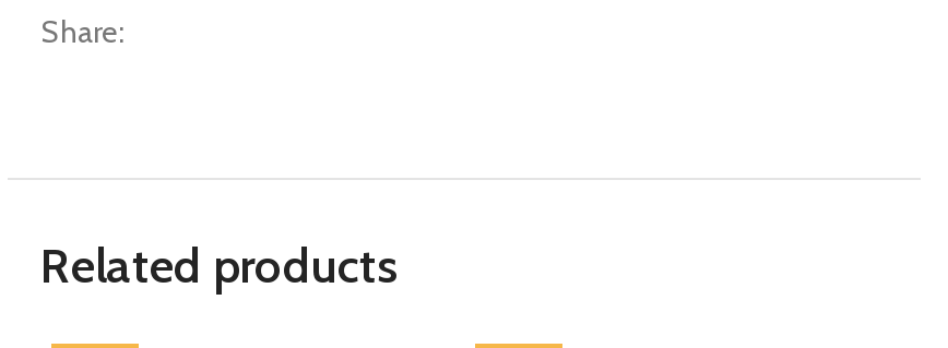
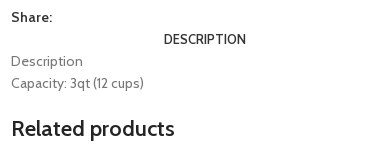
none -> [11,31,246,92] DESCRIPTION | Description | Capacity: 3qt (12 cups)

